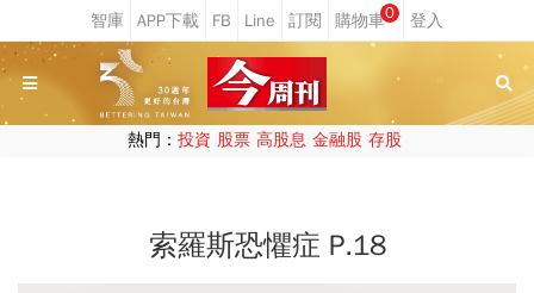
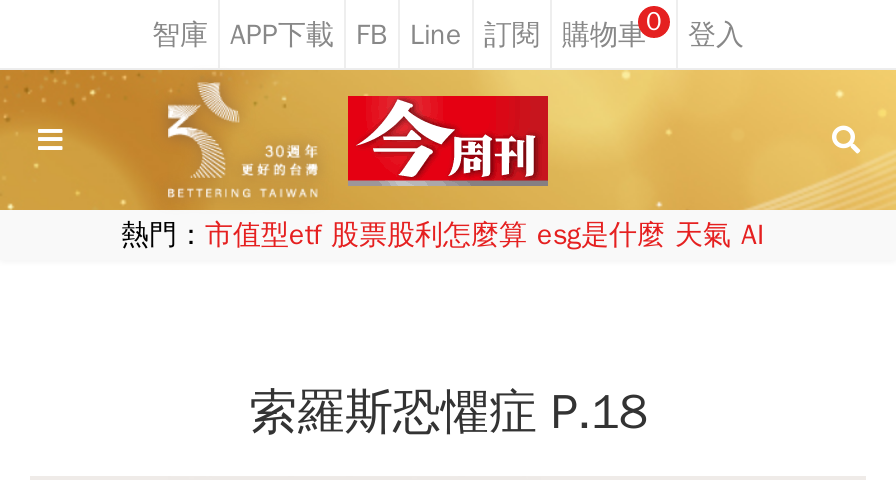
[127,130,401,150] 熱門：投資 股票 高股息 金融股 存股 -> [121,218,765,252] 熱門：市值型etf 股票股利怎麼算 esg是什麼 天氣 AI

